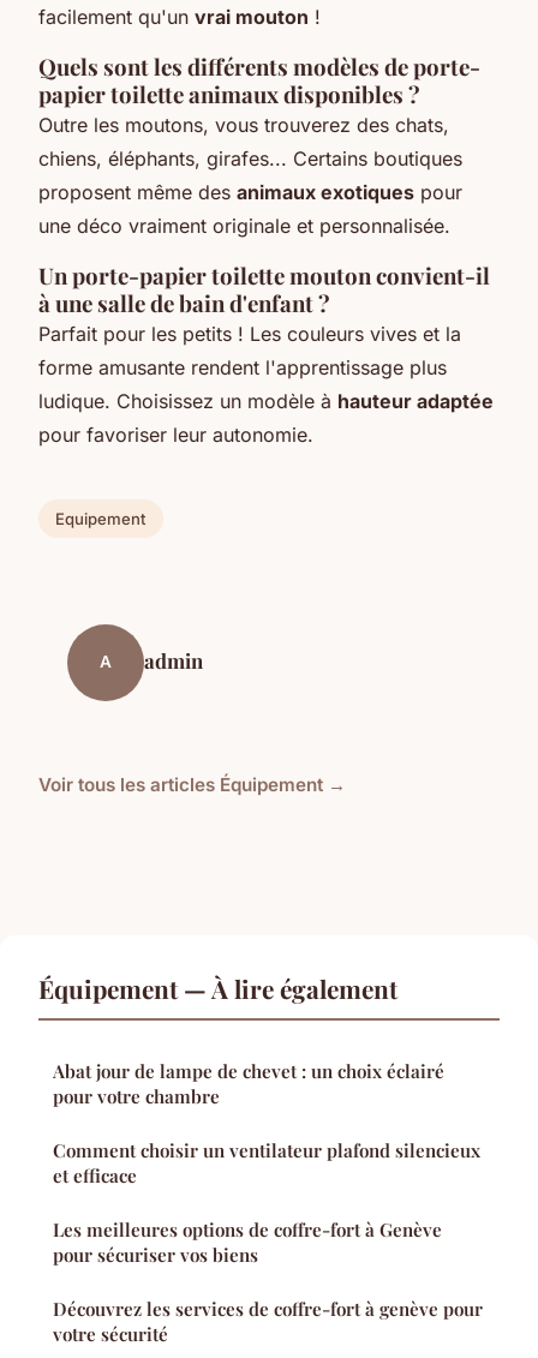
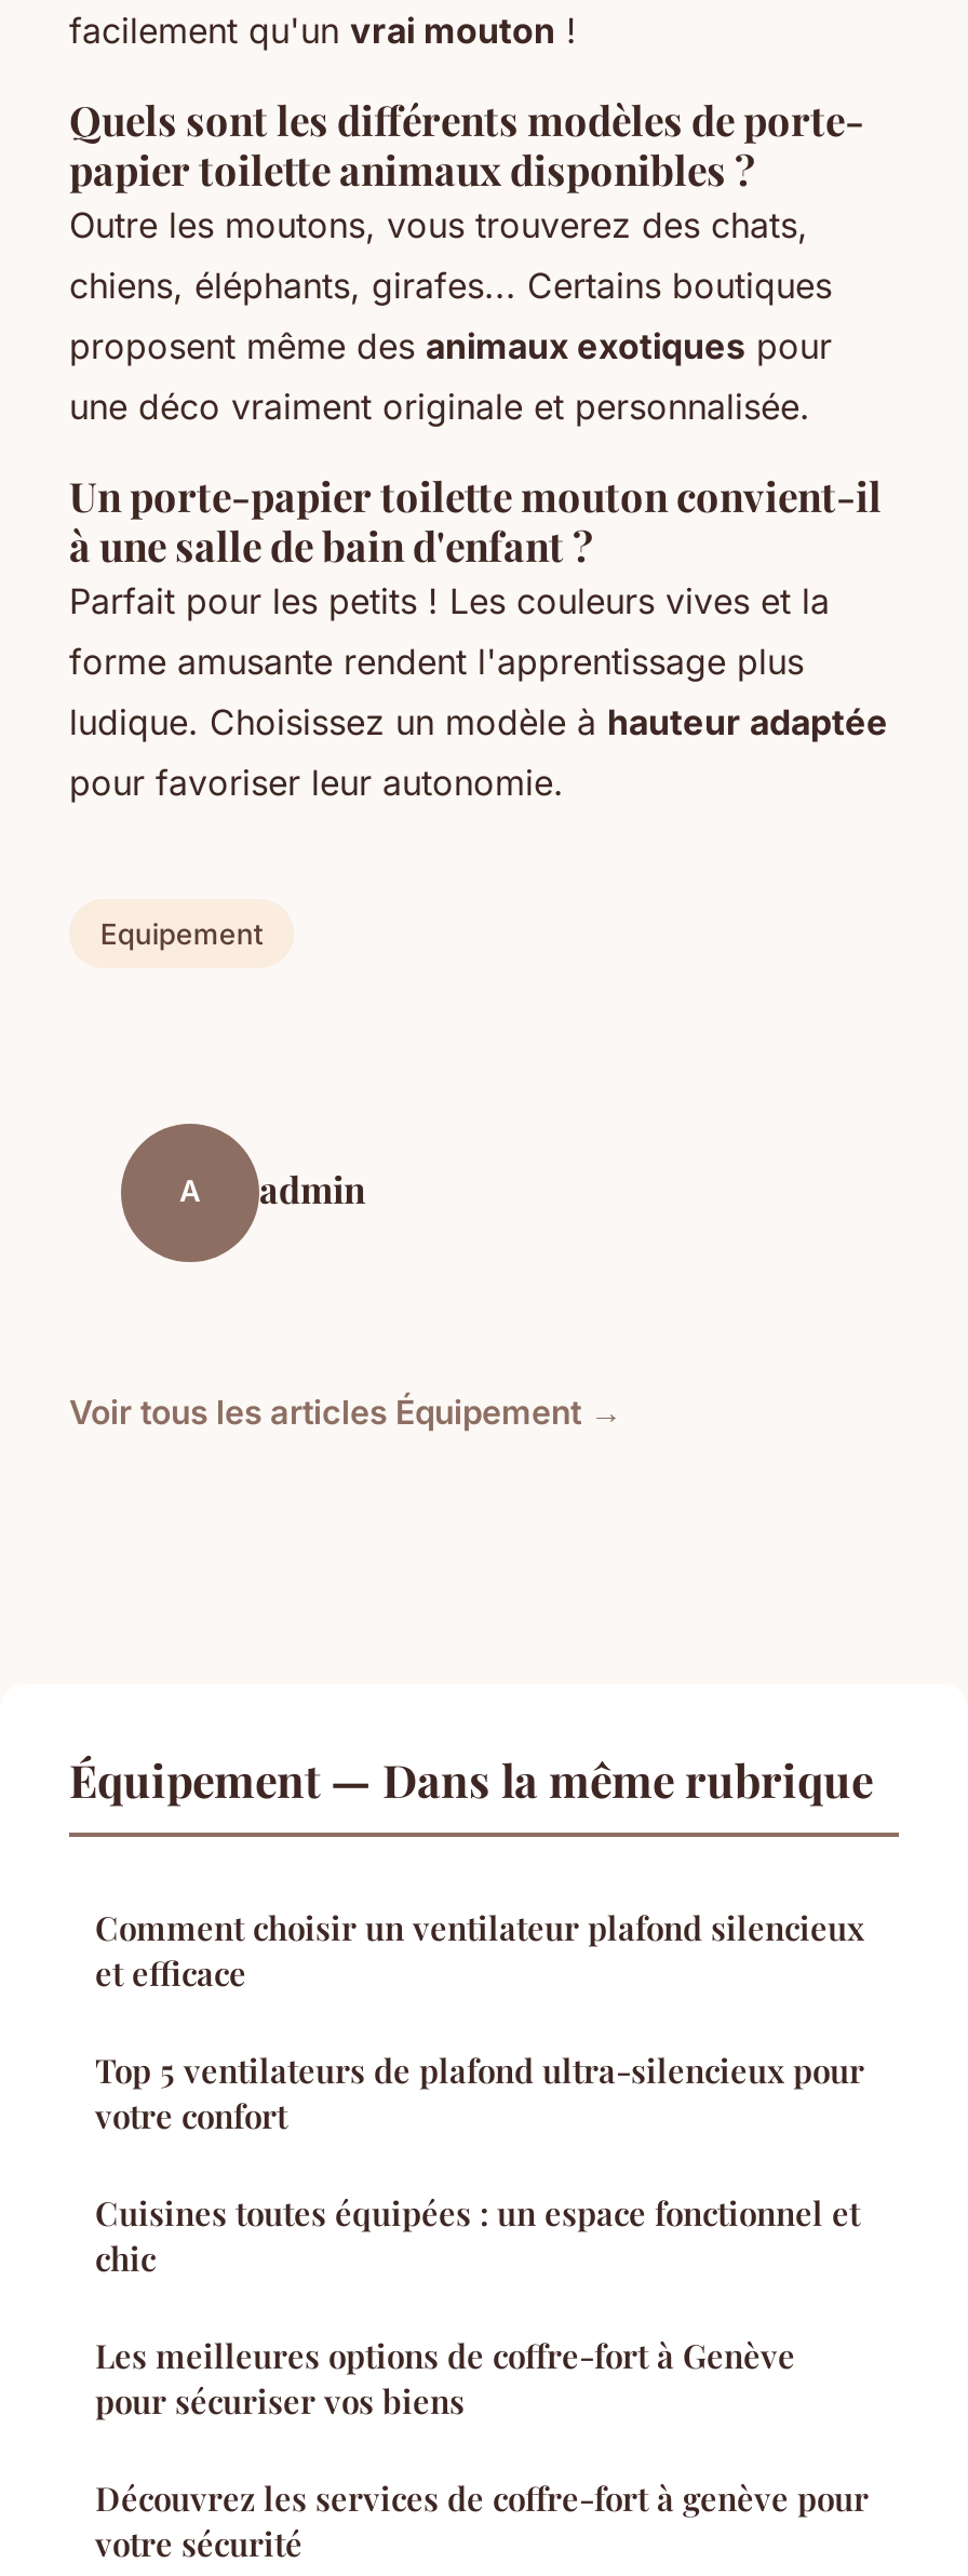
[38,971,444,1108] Équipement — À lire également | Abat jour de lampe de chevet : un choix éclairé | pour votre chambre -> [69,1747,873,1808] Équipement — Dans la même rubrique
moved [53,1138,480,1187] -> [95,1905,864,1994]: Comment choisir un ventilateur plafond silencieux | et efficace
none -> [95,2048,864,2279] Top 5 ventilateurs de plafond ultra-silencieux pour | votre confort | Cuisines toutes équipées : un espace fonctionnel et | chic

